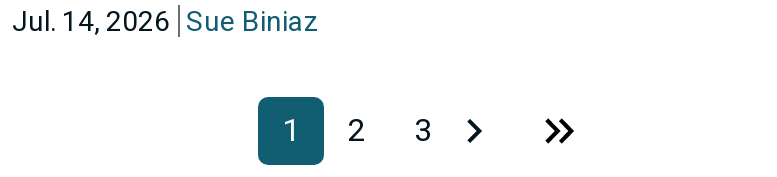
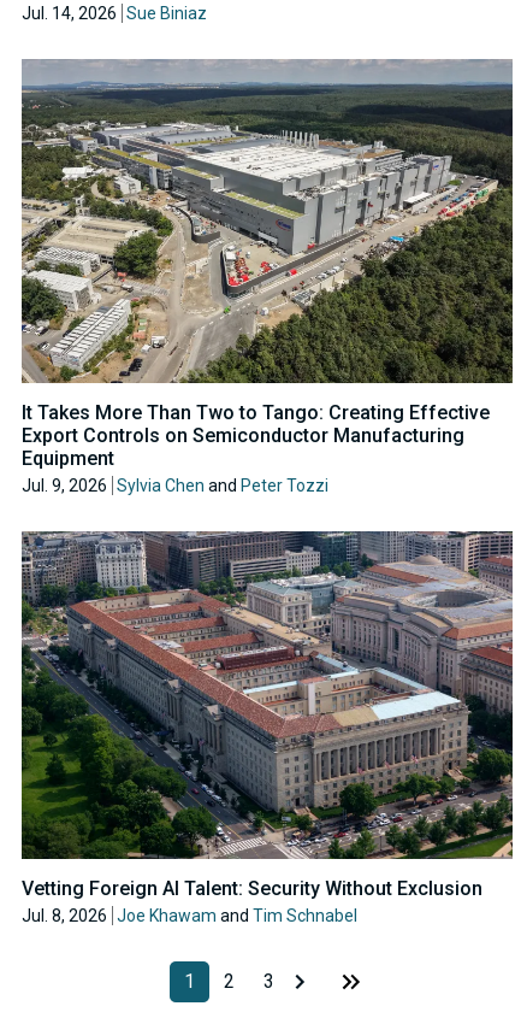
none -> [20,58,514,495] [image] | It Takes More Than Two to Tango: Creating Effective | Export Controls on Semiconductor Manufacturing | Equipment | Jul. 9, 2026 Sylvia Chen and Peter Tozzi
none -> [20,530,514,925] [image] | Vetting Foreign AI Talent: Security Without Exclusion | Jul. 8, 2026 Joe Khawam and Tim Schnabel

